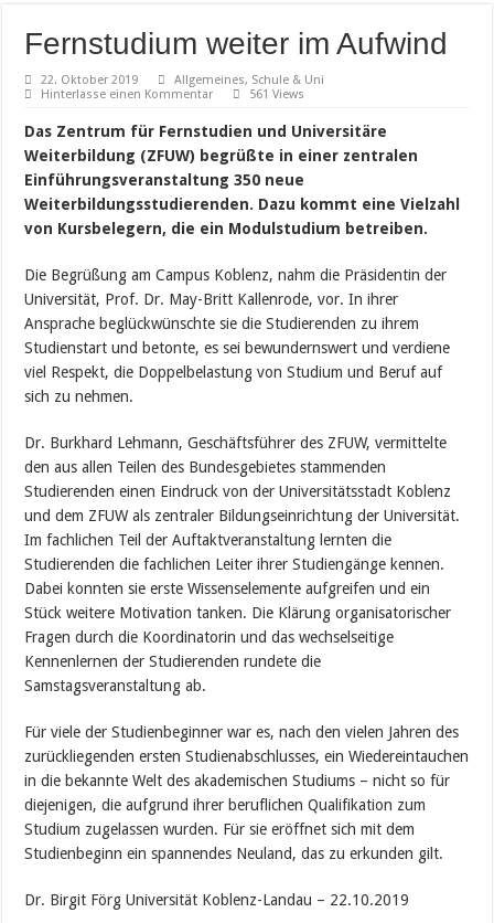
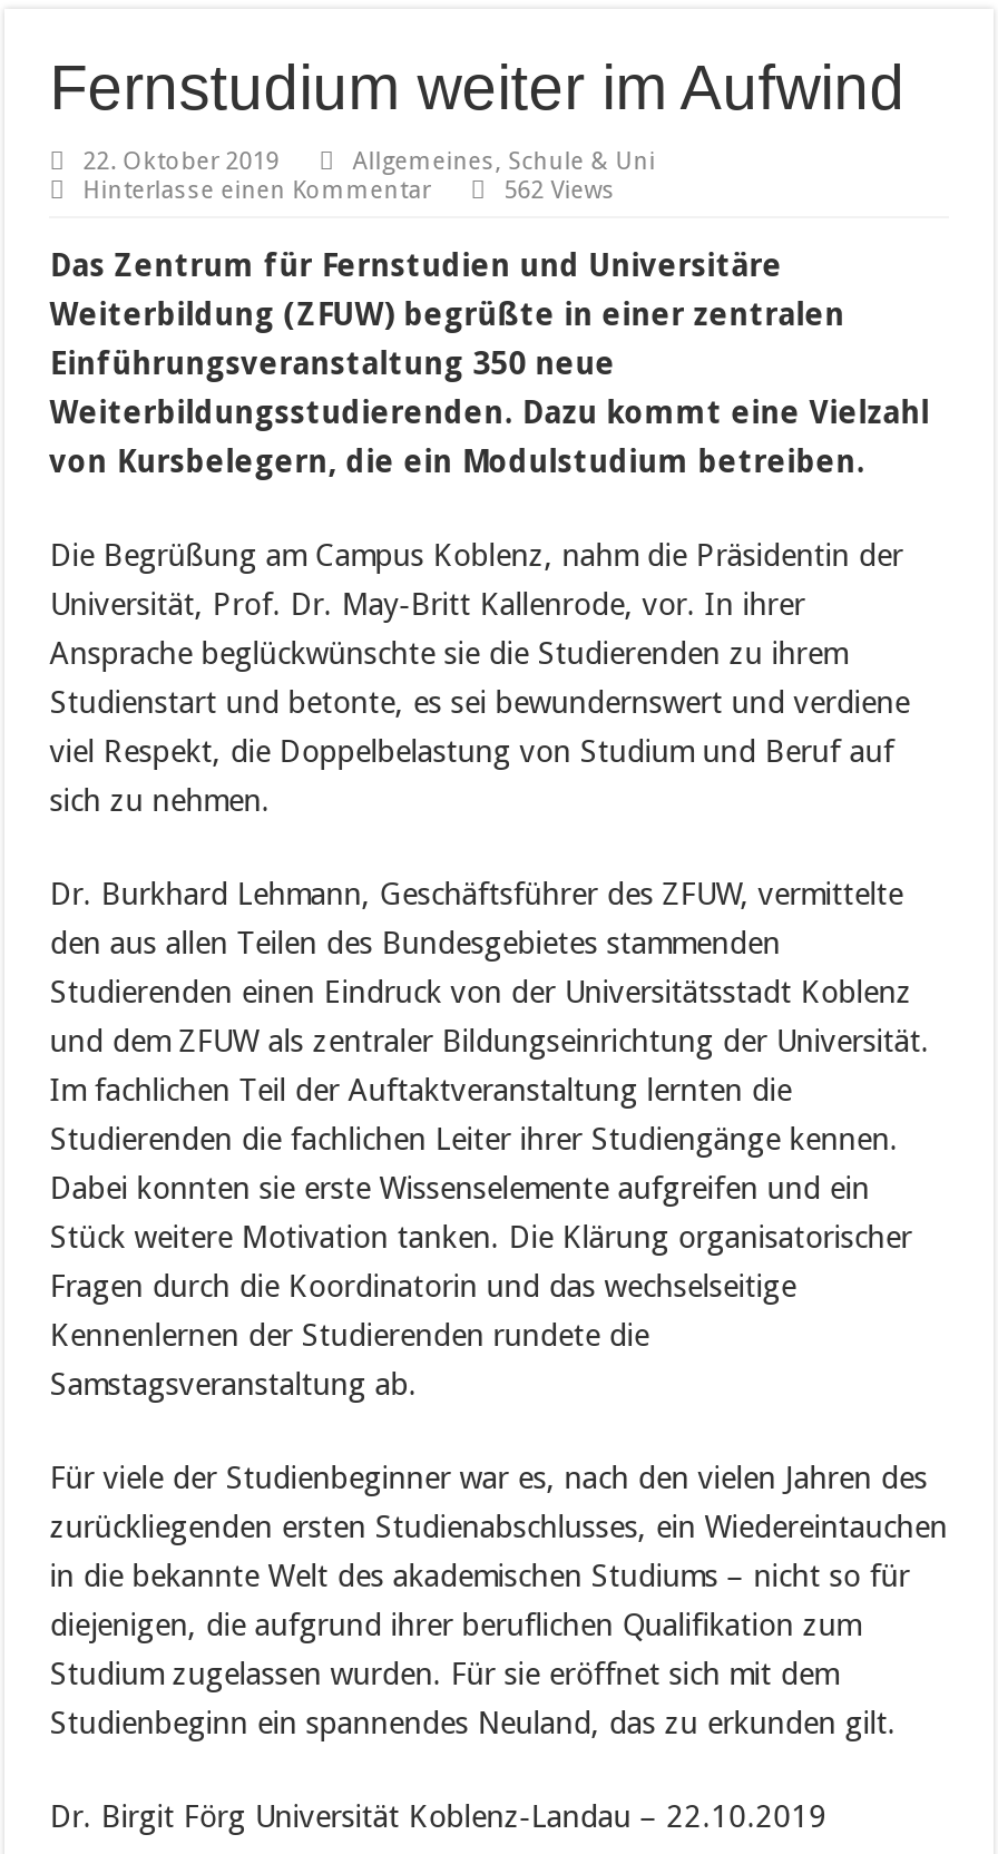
[249,87,305,102] 561 Views -> [504,176,615,205] 562 Views

